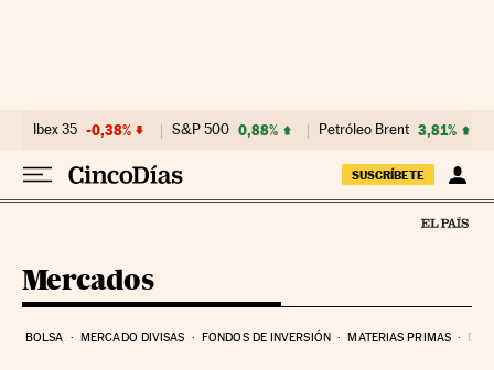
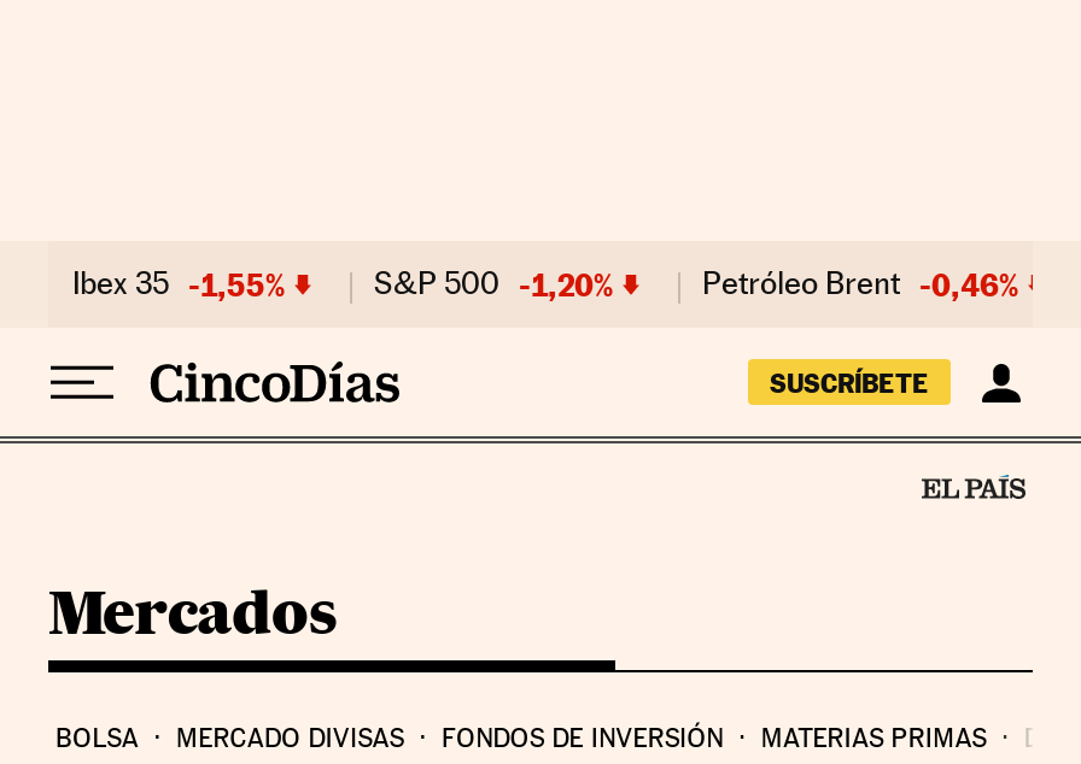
[33,121,131,139] Ibex 35 -0,38% -> [72,265,285,304] Ibex 35 -1,55%
[172,121,278,139] S&P 500 0,88% -> [374,265,613,304] S&P 500 -1,20%
[319,121,457,139] Petróleo Brent 3,81% -> [702,265,1018,304] Petróleo Brent -0,46%

